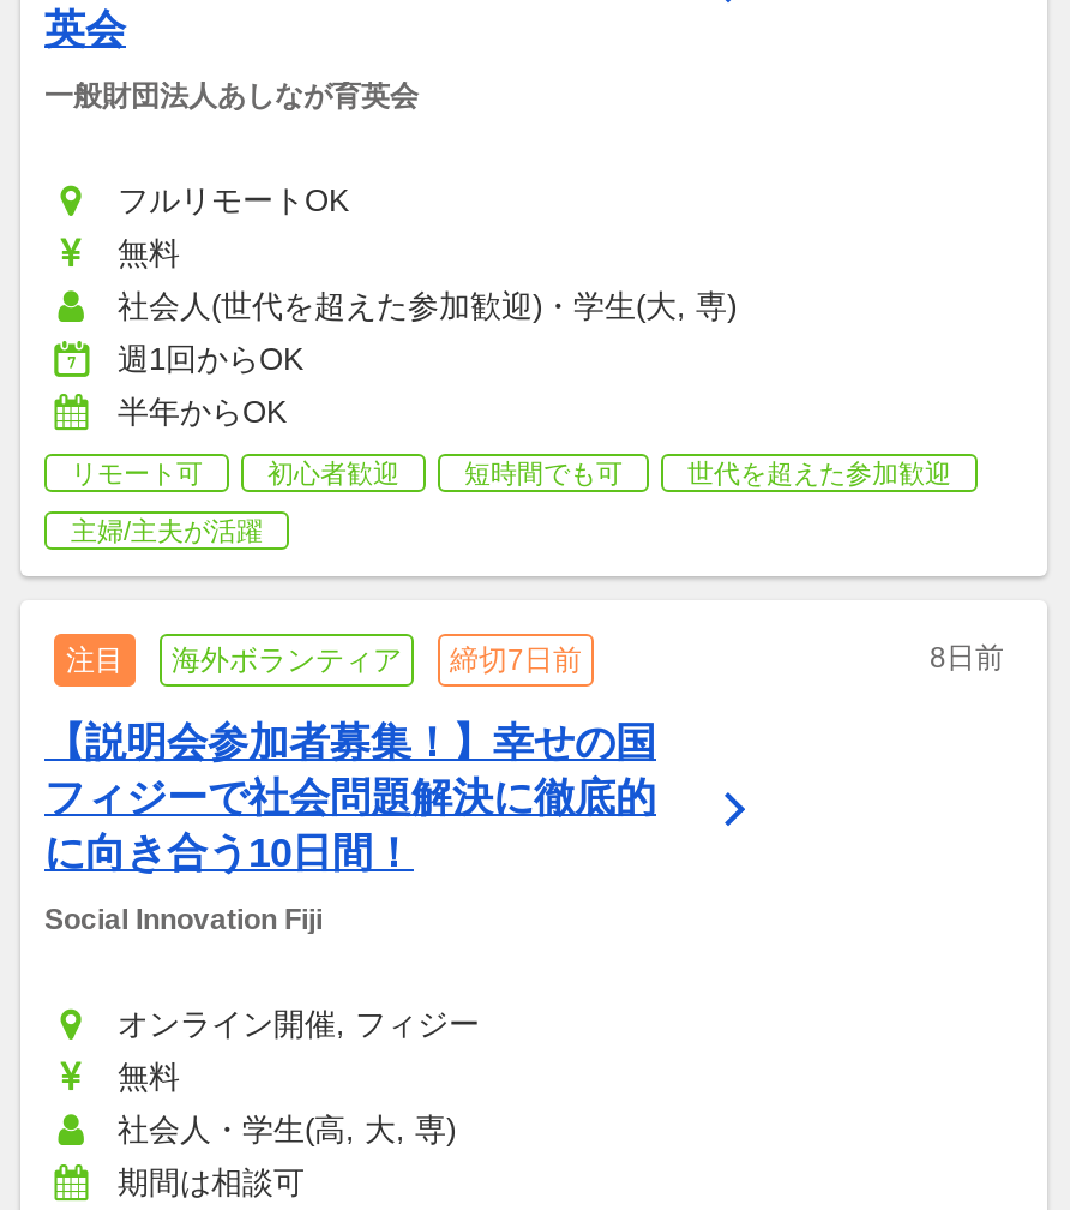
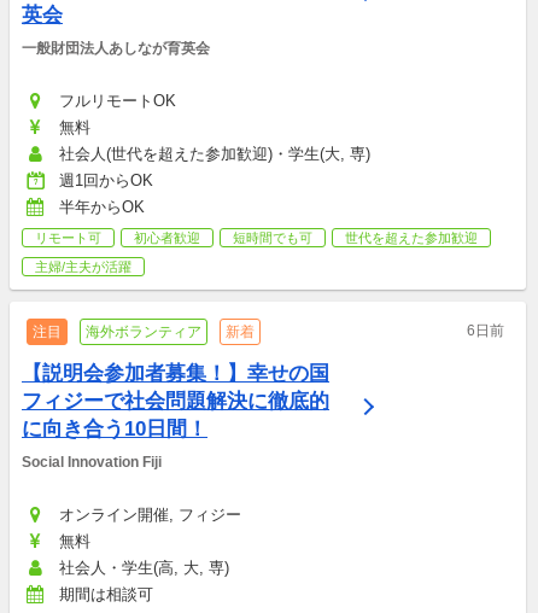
[450,640,1004,676] 締切7日前 | 8日前 -> [226,322,504,340] 新着 | 6日前

